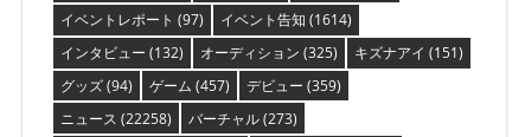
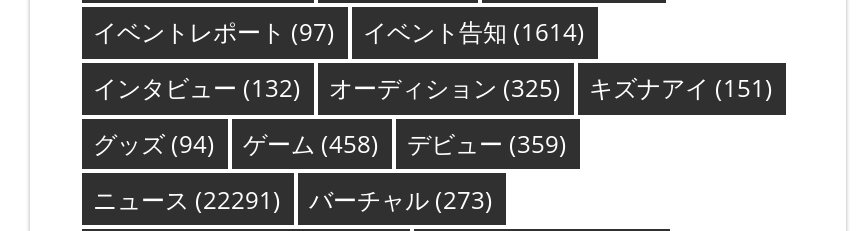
[60,76,341,96] グッズ(94) ゲーム(457) デビュー(359) -> [93,127,567,161] グッズ(94) ゲーム(458) デビュー(359)
[60,108,297,128] ニュース(22258) バーチャル(273) -> [93,183,493,217] ニュース(22291) バーチャル(273)

